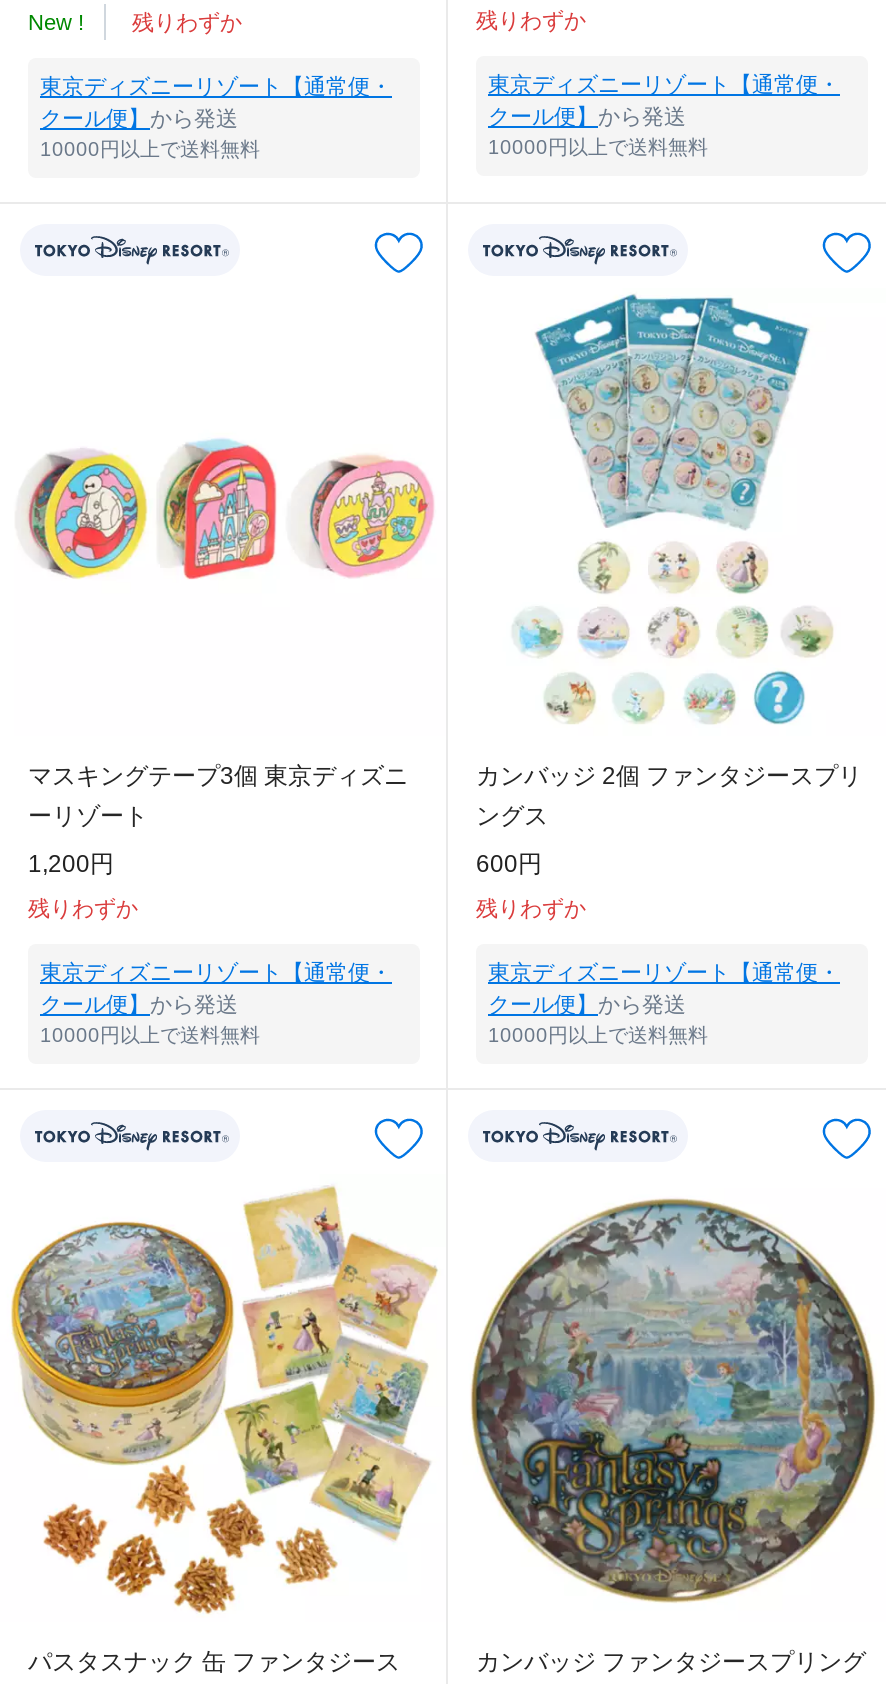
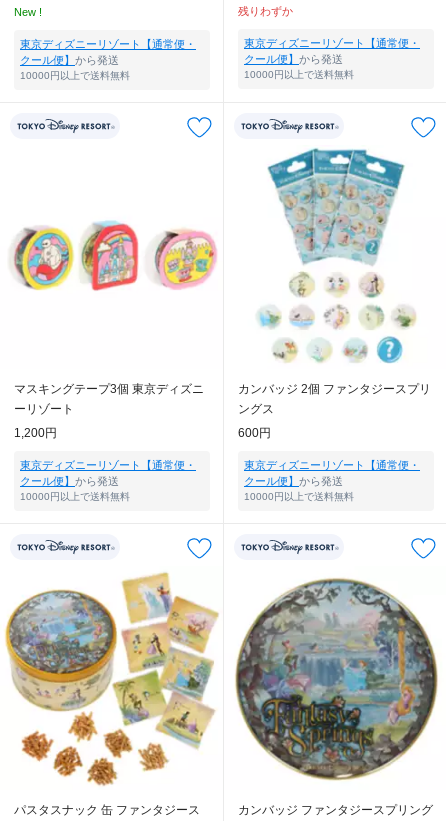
[132,10,242,34] 残りわずか -> none
[28,896,138,920] 残りわずか -> none
[476,896,586,920] 残りわずか -> none

